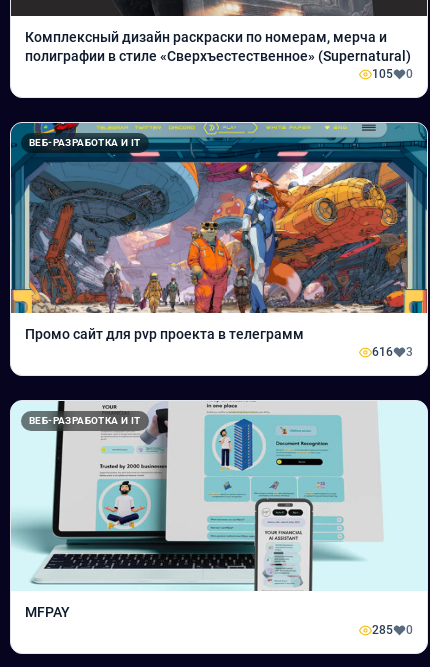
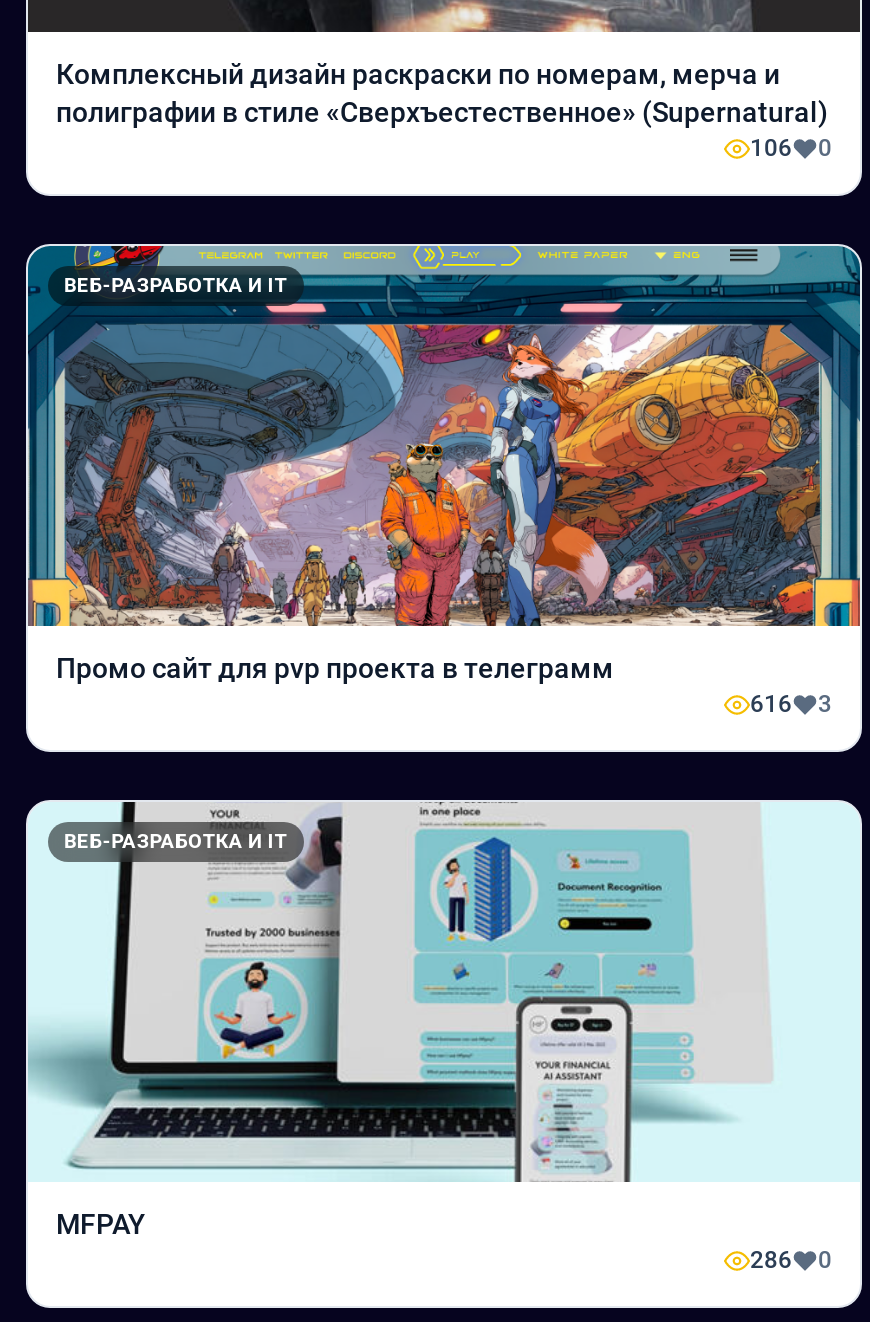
[372,67,413,81] 105 0 -> [750,134,832,162] 106 0
[372,623,413,637] 285 0 -> [750,1246,832,1274] 286 0

